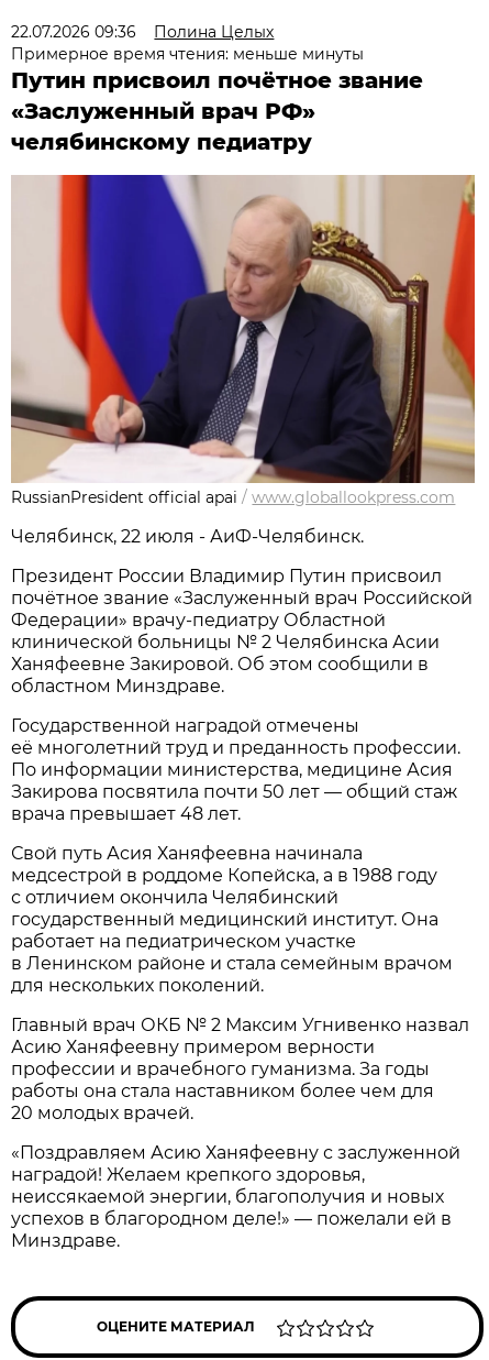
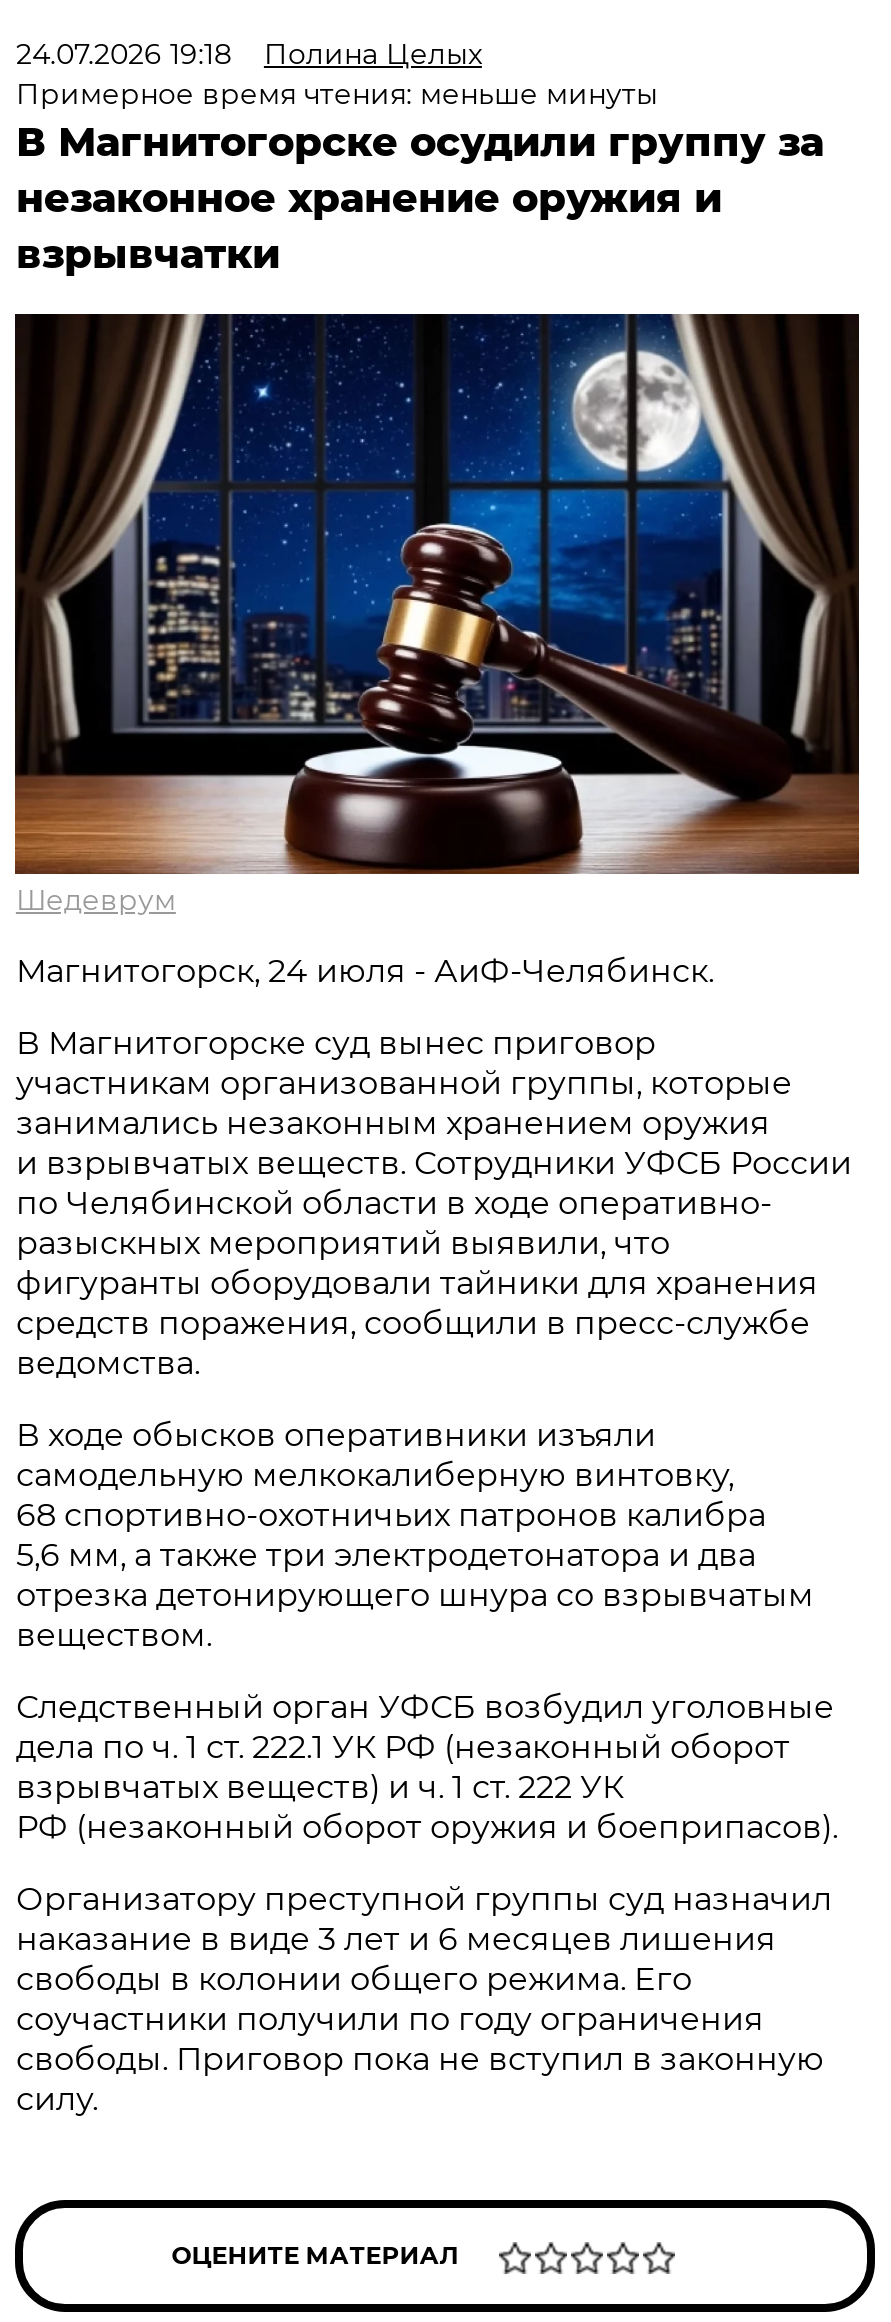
[11,22,274,42] 22.07.2026 09:36 Полина Целых -> [16,36,482,72] 24.07.2026 19:18 Полина Целых
[11,67,424,155] Путин присвоил почётное звание | «Заслуженный врач РФ» | челябинскому педиатру -> [16,118,824,278] В Магнитогорске осудили группу за | незаконное хранение оружия и | взрывчатки
[10,175,476,1251] [image] | RussianPresident official apai / www.globallookpress.com | Челябинск, 22 июля - АиФ-Челябинск. | Президент России Владимир Путин присвоил | почётное звание «Заслуженный врач Российской | Федерации» врачу-педиатру Областной | клинической больницы № 2 Челябинска Асии | Ханяфеевне Закировой. Об этом сообщили в | областном Минздраве. | Государственной наградой отмечены | её многолетний труд и преданность профессии. | По информации министерства, медицине Асия | Закирова посвятила почти 50 лет — общий стаж | врача превышает 48 лет. | Свой путь Асия Ханяфеевна начинала | медсестрой в роддоме Копейска, а в 1988 году | с отличием окончила Челябинский | государственный медицинский институт. Она | работает на педиатрическом участке | в Ленинском районе и стала семейным врачом | для нескольких поколений. | Главный врач ОКБ № 2 Максим Угнивенко назвал | Асию Ханяфеевну примером верности | профессии и врачебного гуманизма. За годы | работы она стала наставником более чем для | 20 молодых врачей. | «Поздравляем Асию Ханяфеевну с заслуженной | наградой! Желаем крепкого здоровья, | неиссякаемой энергии, благополучия и новых | успехов в благородном деле!» — пожелали ей в | Минздраве. -> [13,312,861,2118] [image] | Шедеврум | Магнитогорск, 24 июля - АиФ-Челябинск. | В Магнитогорске суд вынес приговор | участникам организованной группы, которые | занимались незаконным хранением оружия | и взрывчатых веществ. Сотрудники УФСБ России | по Челябинской области в ходе оперативно- | разыскных мероприятий выявили, что | фигуранты оборудовали тайники для хранения | средств поражения, сообщили в пресс-службе | ведомства. | В ходе обысков оперативники изъяли | самодельную мелкокалиберную винтовку, | 68 спортивно-охотничьих патронов калибра | 5,6 мм, а также три электродетонатора и два | отрезка детонирующего шнура со взрывчатым | веществом. | Следственный орган УФСБ возбудил уголовные | дела по ч. 1 ст. 222.1 УК РФ (незаконный оборот | взрывчатых веществ) и ч. 1 ст. 222 УК | РФ (незаконный оборот оружия и боеприпасов). | Организатору преступной группы суд назначил | наказание в виде 3 лет и 6 месяцев лишения | свободы в колонии общего режима. Его | соучастники получили по году ограничения | свободы. Приговор пока не вступил в законную | силу.

